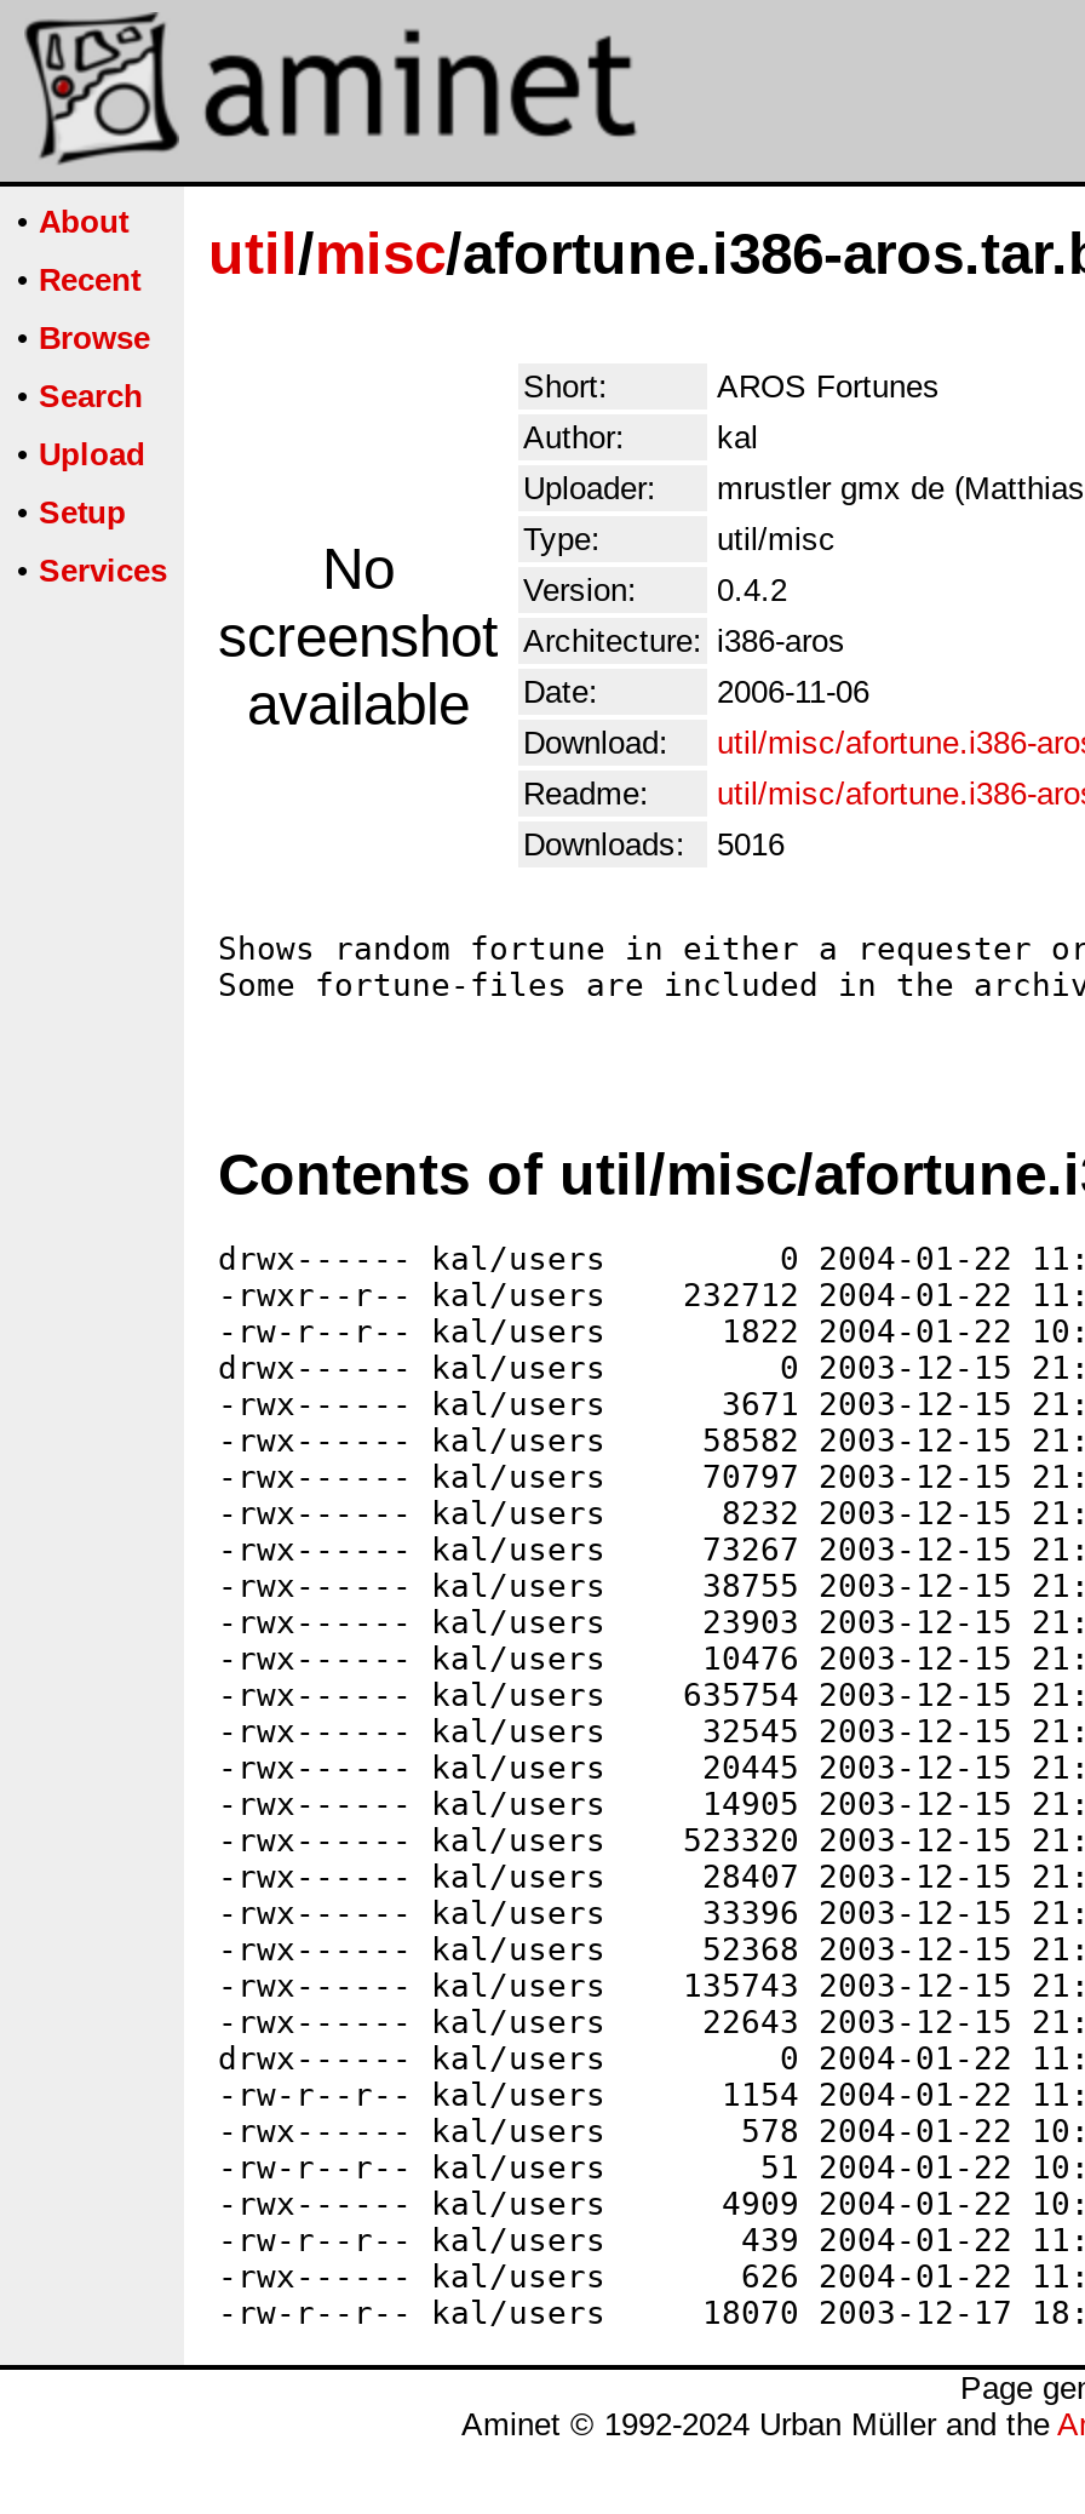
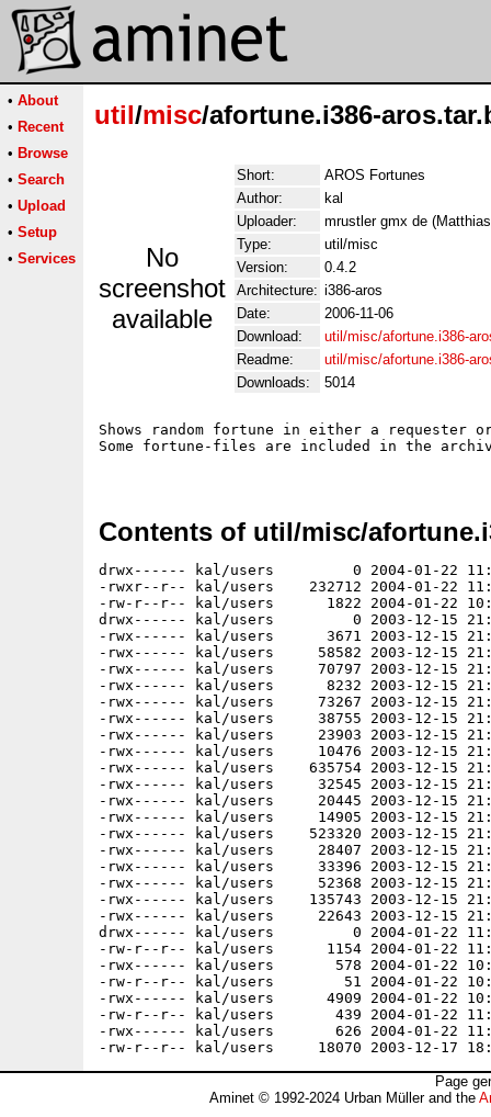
[523,826,785,863] Downloads: 5016 -> [237,374,355,391] Downloads: 5014

